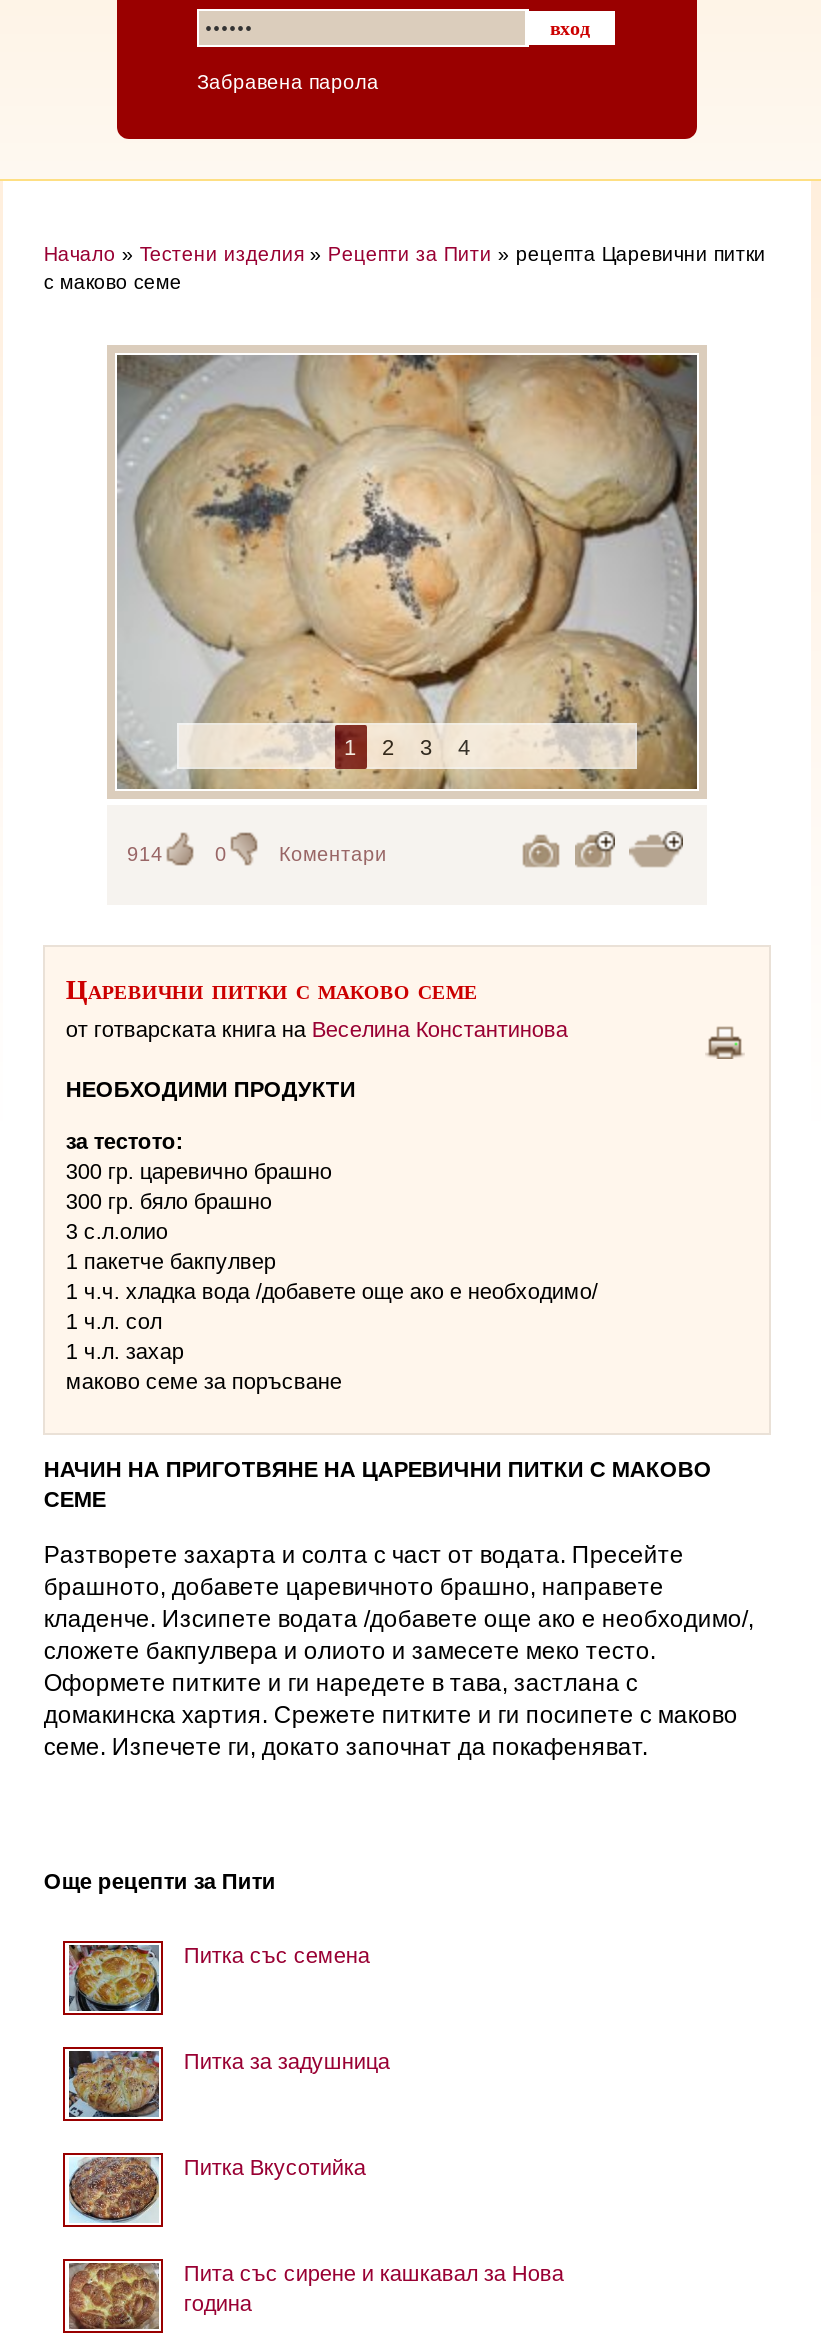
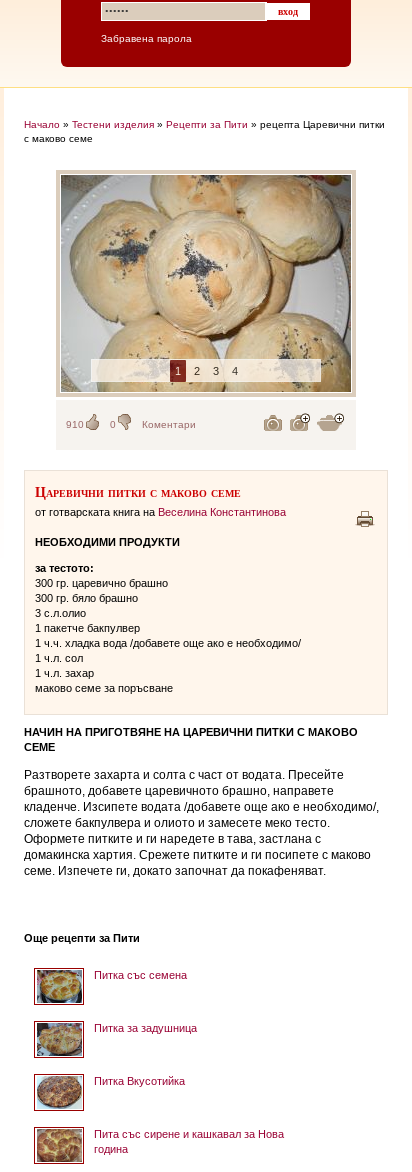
[127,843,163,865] 914 -> [66,419,84,430] 910

